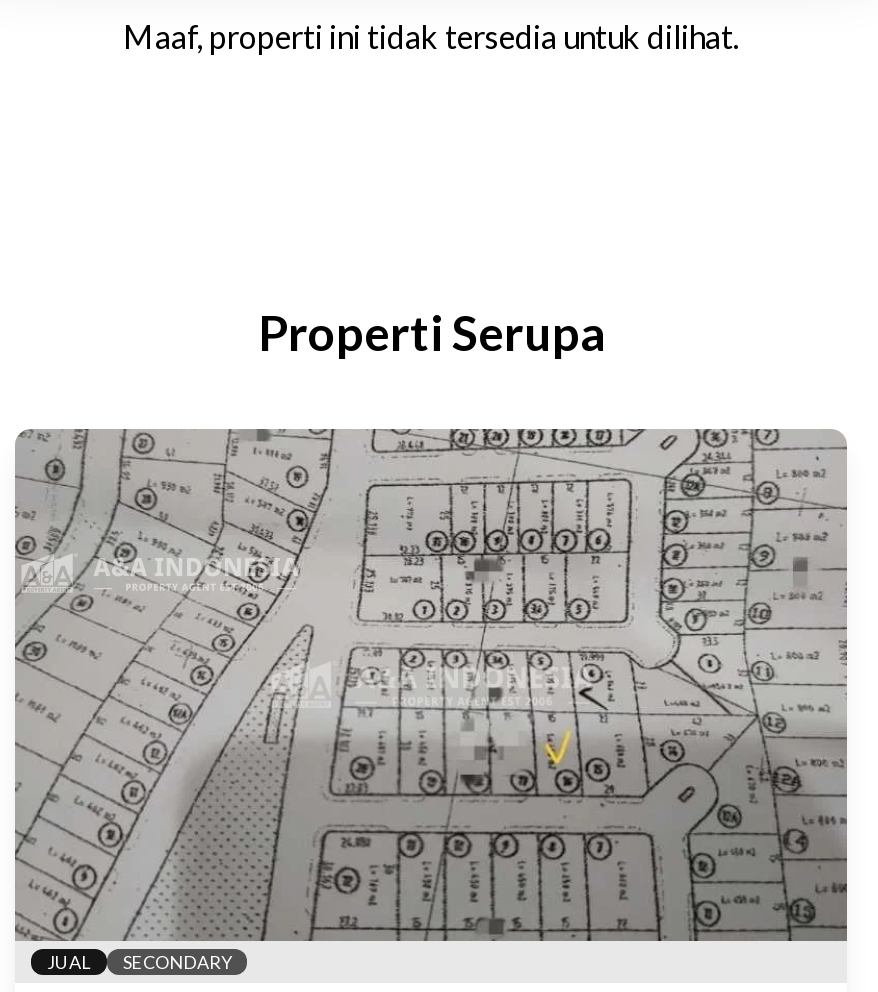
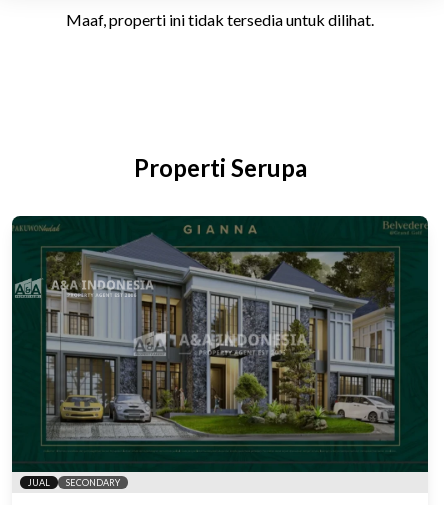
[13,427,849,943] [image] -> [11,215,429,472] [image]

